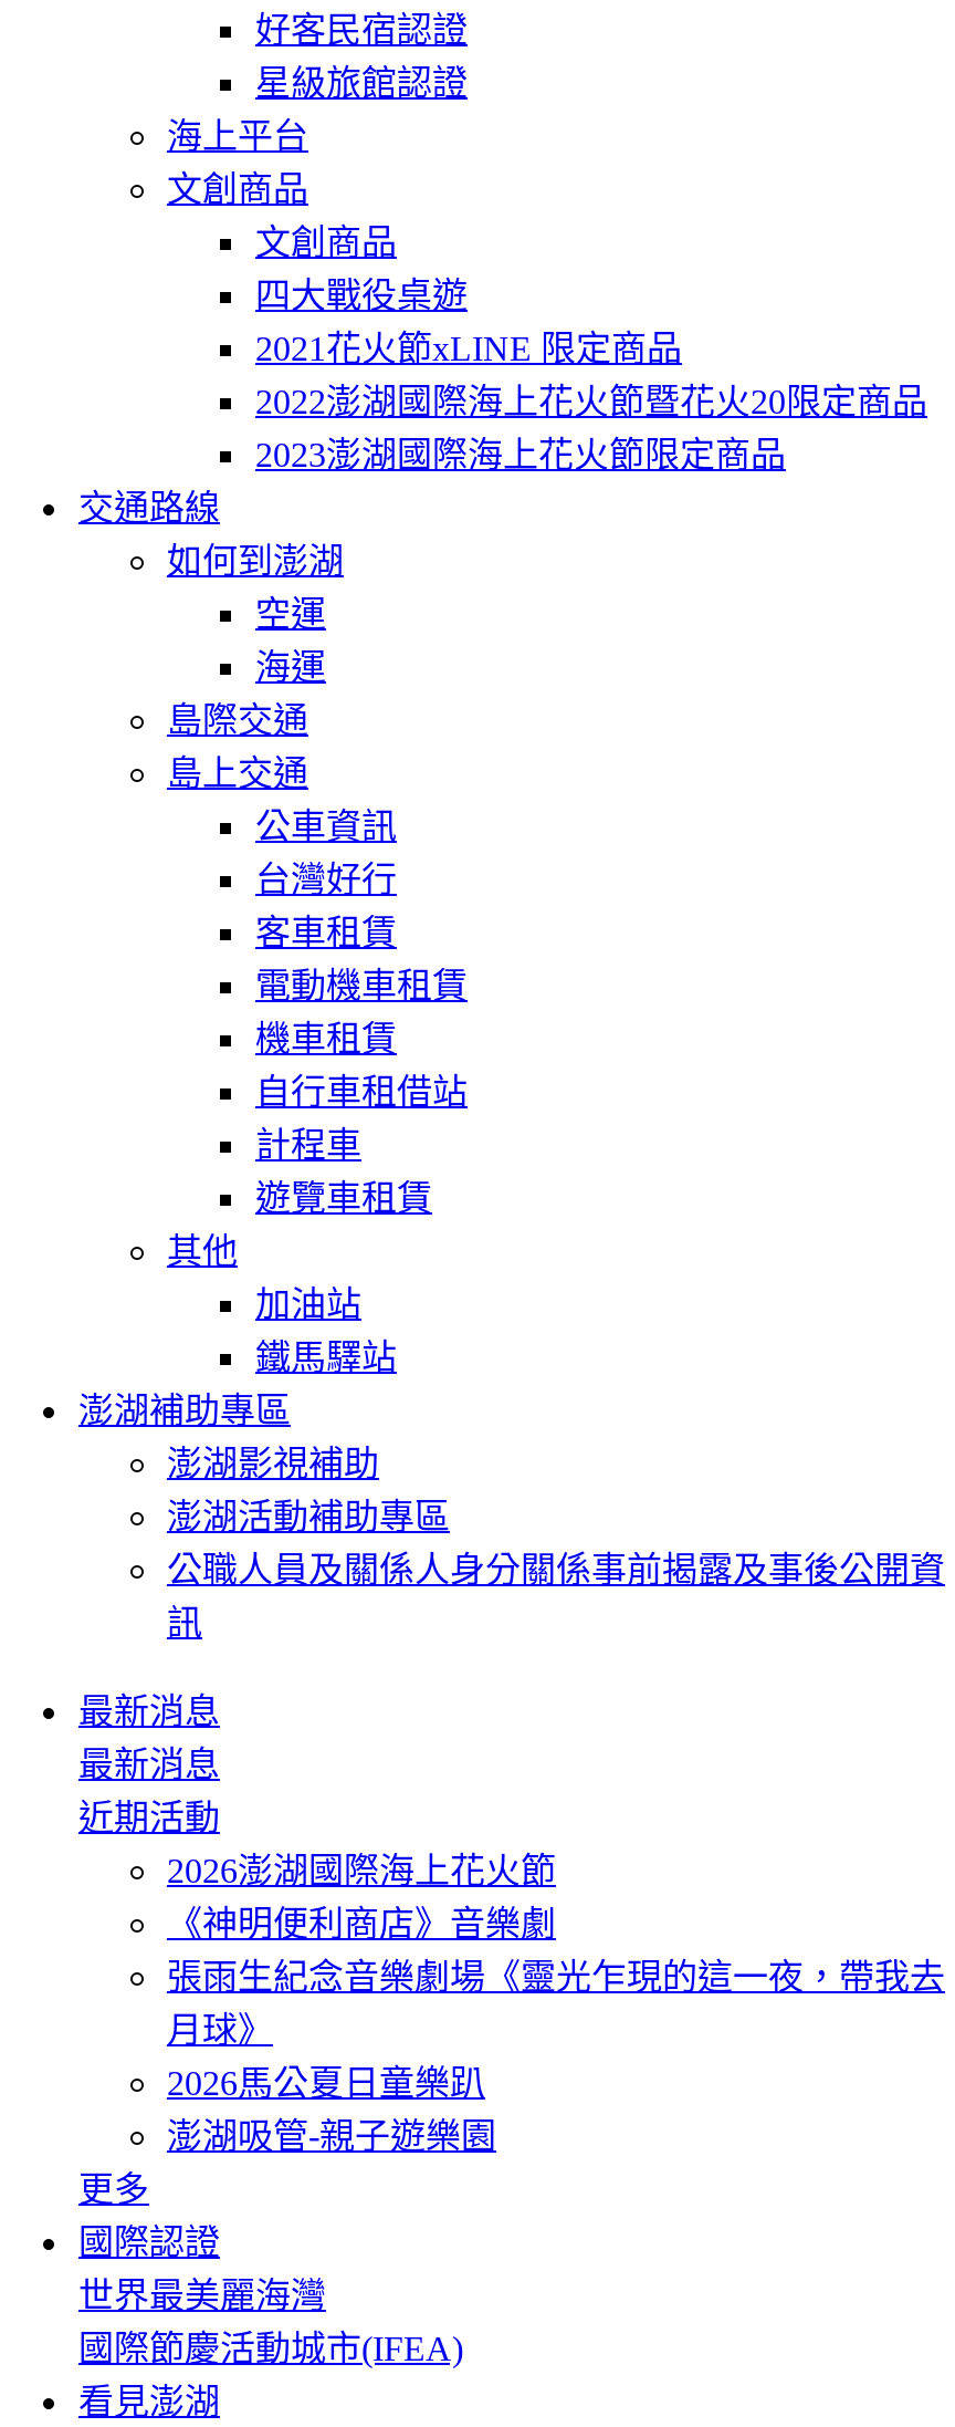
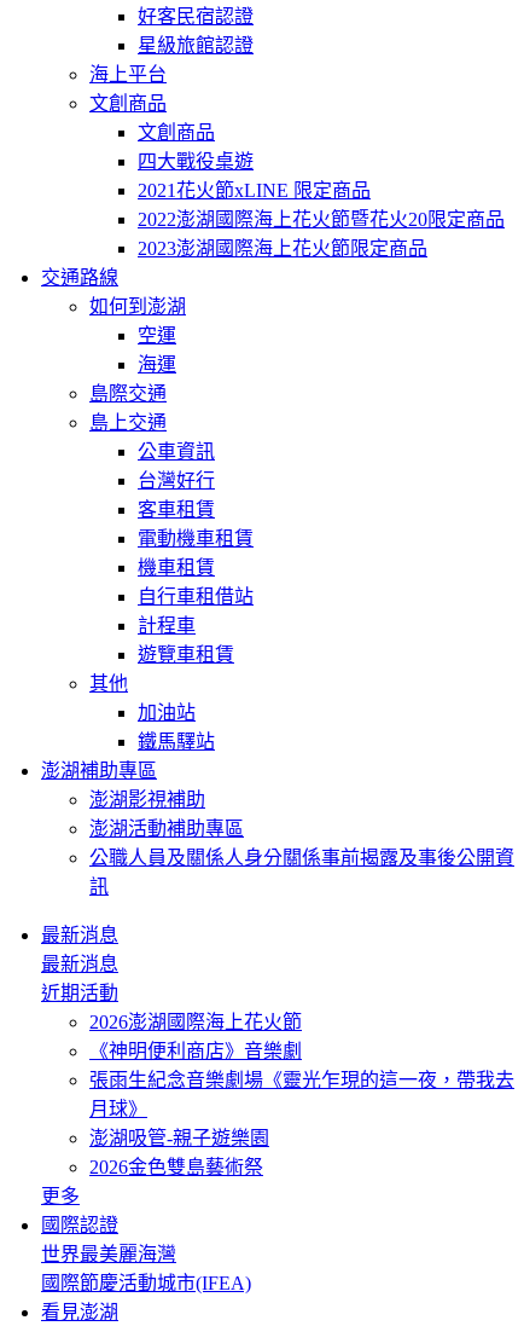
[167,2064,485,2102] 2026馬公夏日童樂趴 -> none
moved [167,2117,496,2155] -> [89,1128,269,1148]: 澎湖吸管-親子遊樂園
none -> [89,1157,263,1177] 2026金色雙島藝術祭

